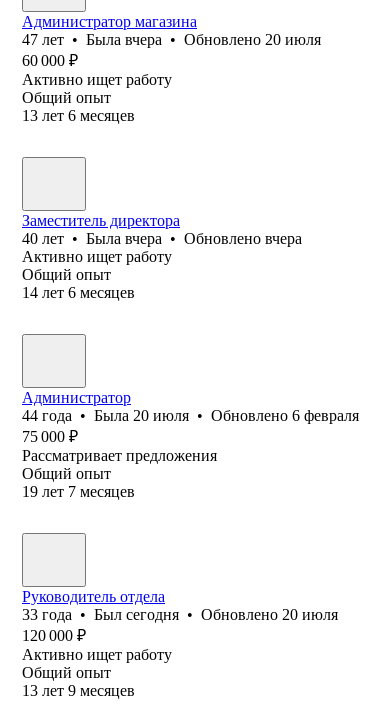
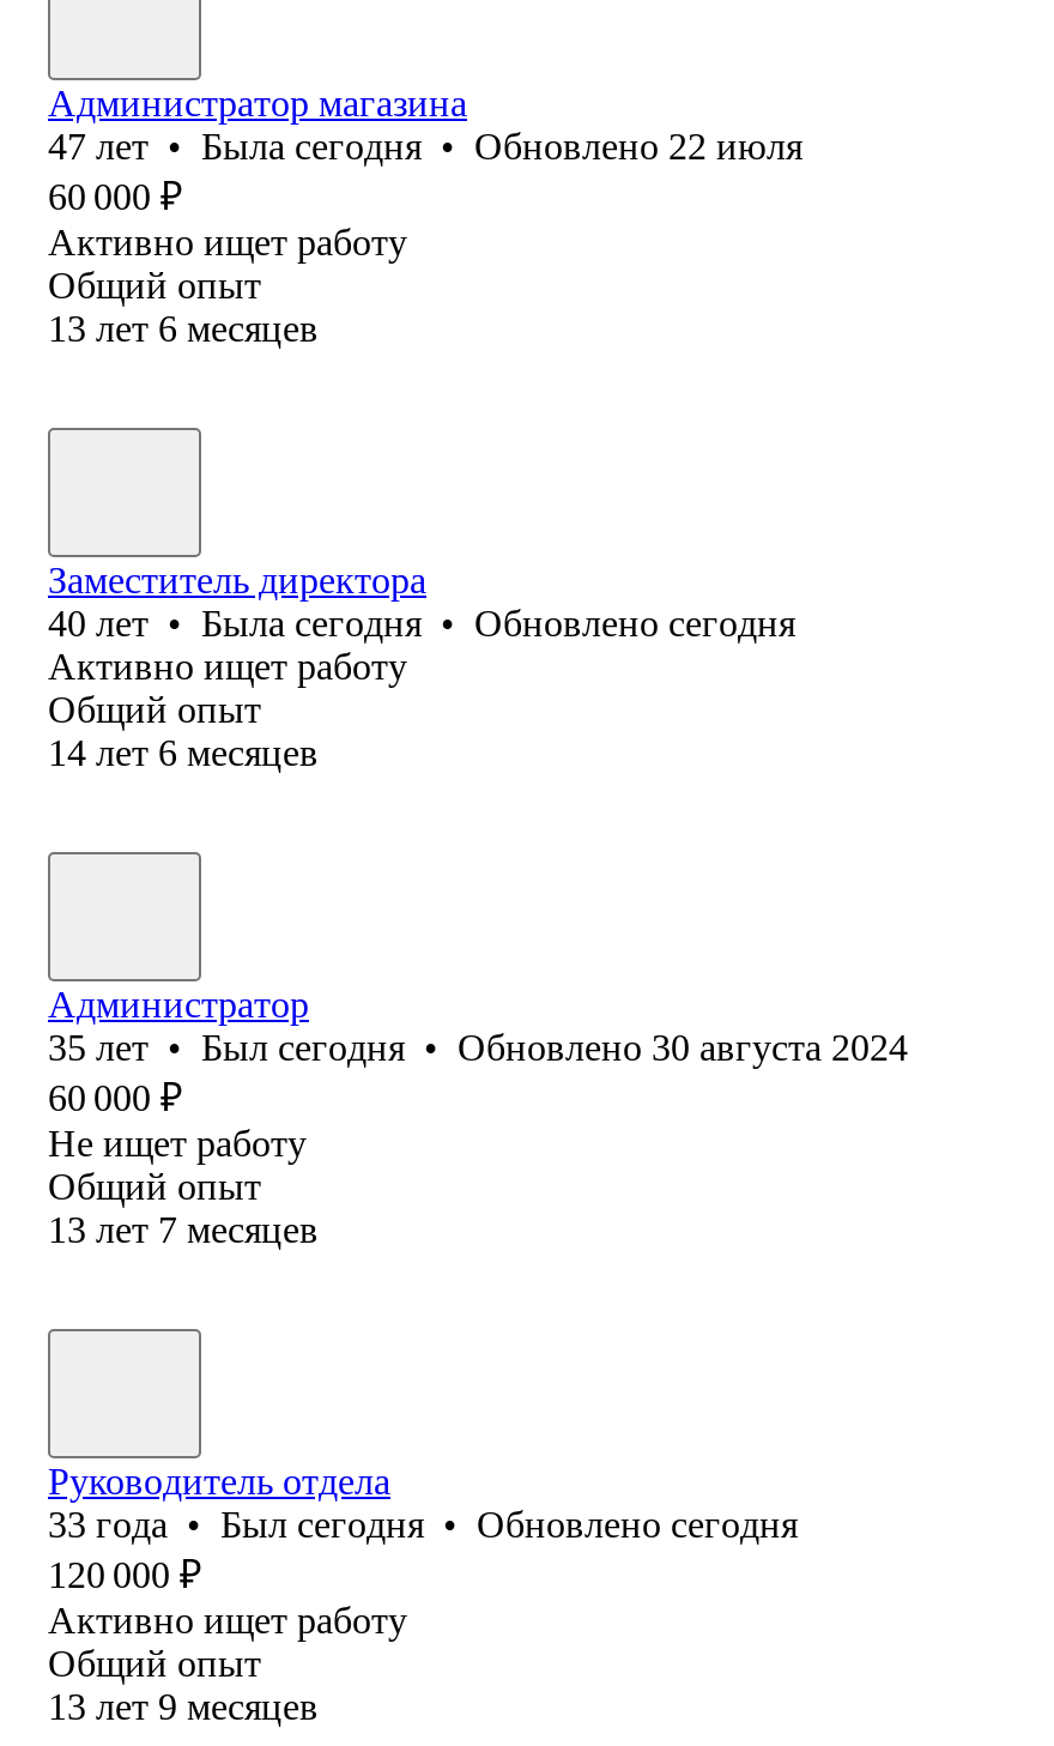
[22,31,321,48] 47 лет • Была вчера • Обновлено 20 июля -> [48,126,802,166] 47 лет • Была сегодня • Обновлено 22 июля
[22,230,302,247] 40 лет • Была вчера • Обновлено вчера -> [48,603,795,643] 40 лет • Была сегодня • Обновлено сегодня
[22,407,359,464] 44 года • Была 20 июля • Обновлено 6 февраля | 75 000 ₽ | Рассматривает предложения -> [48,1027,908,1163] 35 лет • Был сегодня • Обновлено 30 августа 2024 | 60 000 ₽ | Не ищет работу
[22,483,135,500] 19 лет 7 месяцев -> [48,1209,319,1250] 13 лет 7 месяцев
[22,606,338,623] 33 года • Был сегодня • Обновлено 20 июля -> [48,1504,798,1544] 33 года • Был сегодня • Обновлено сегодня

